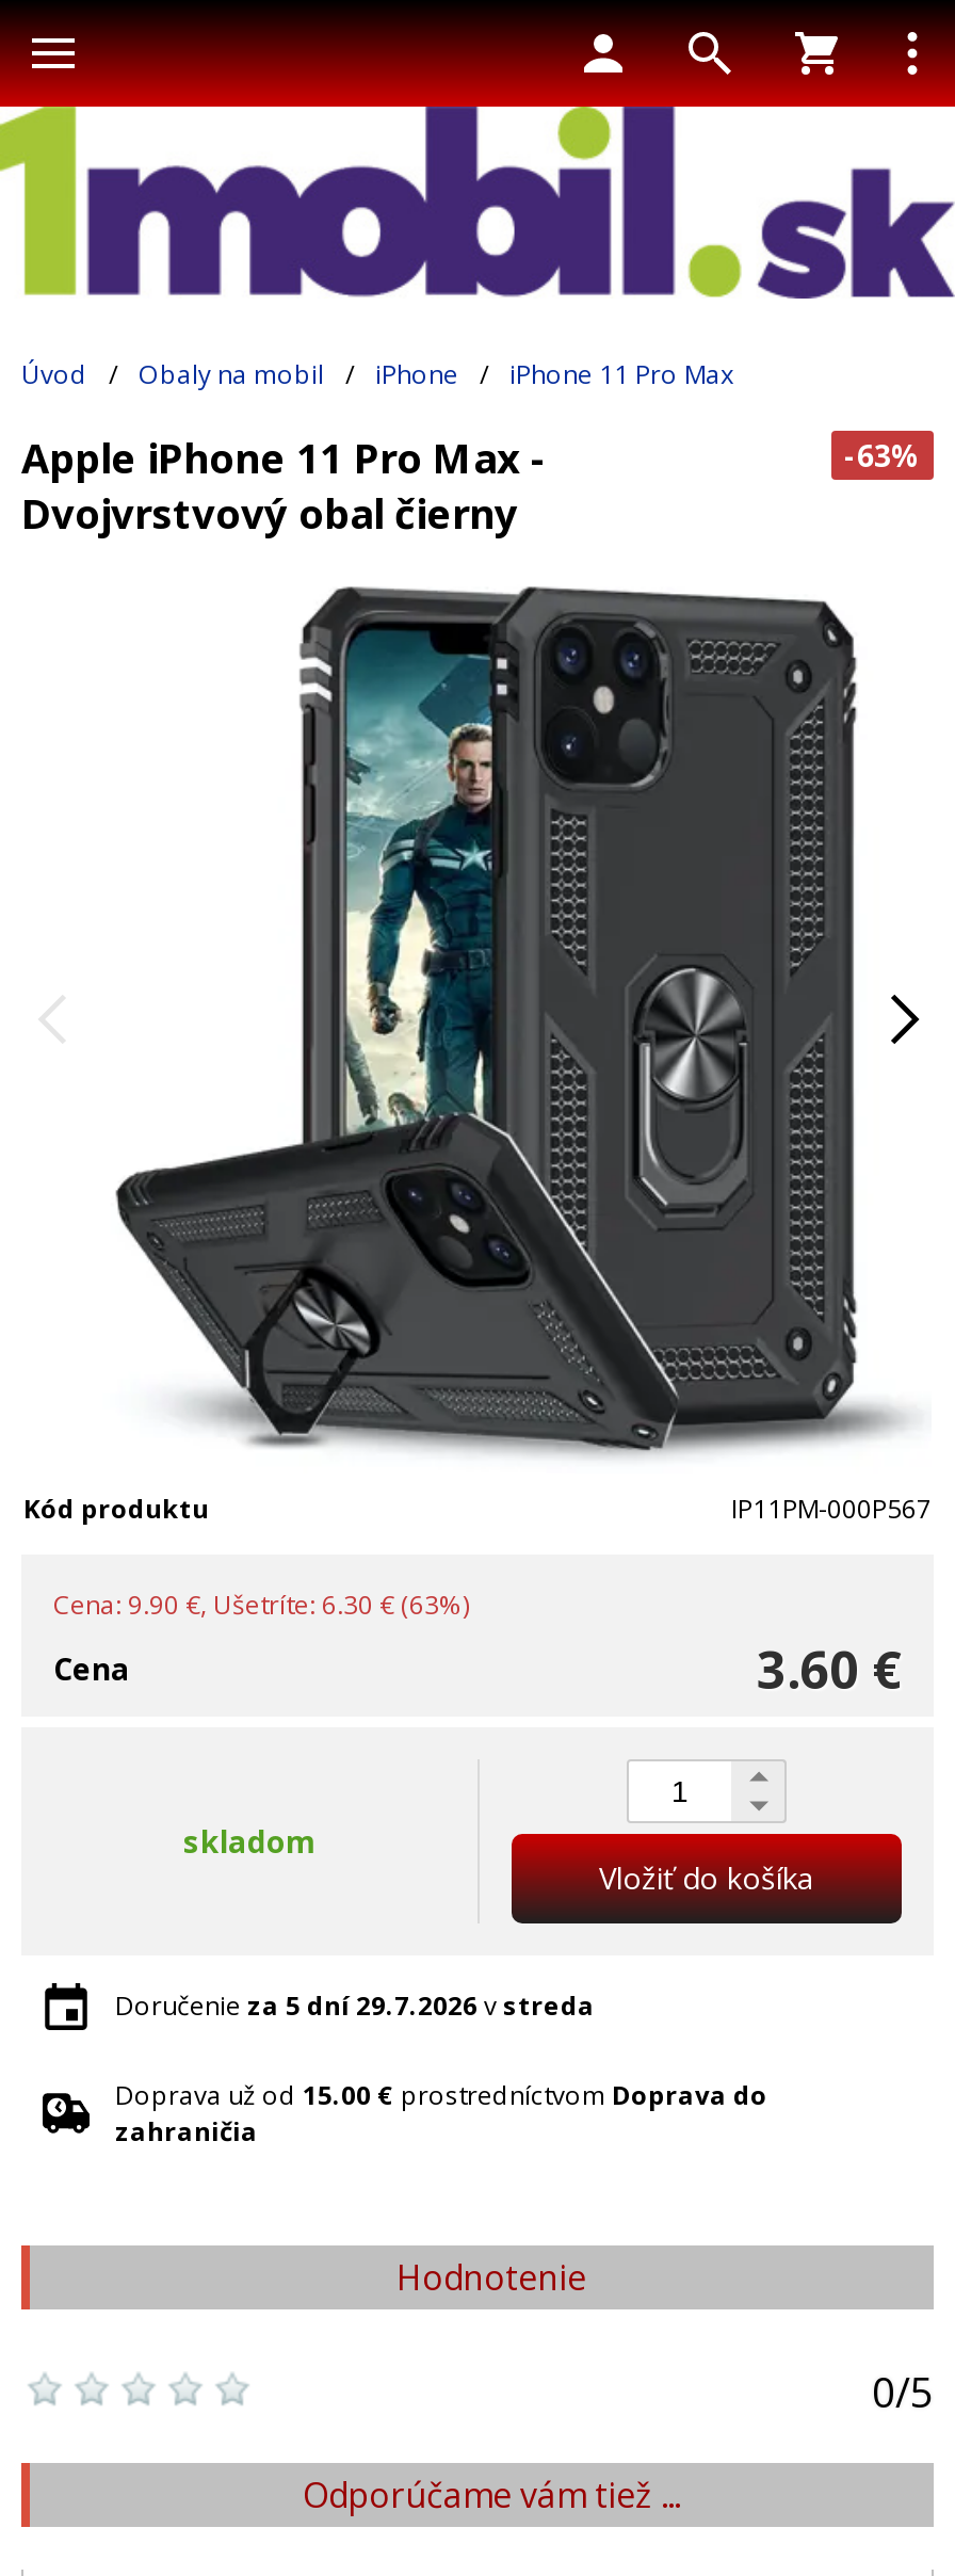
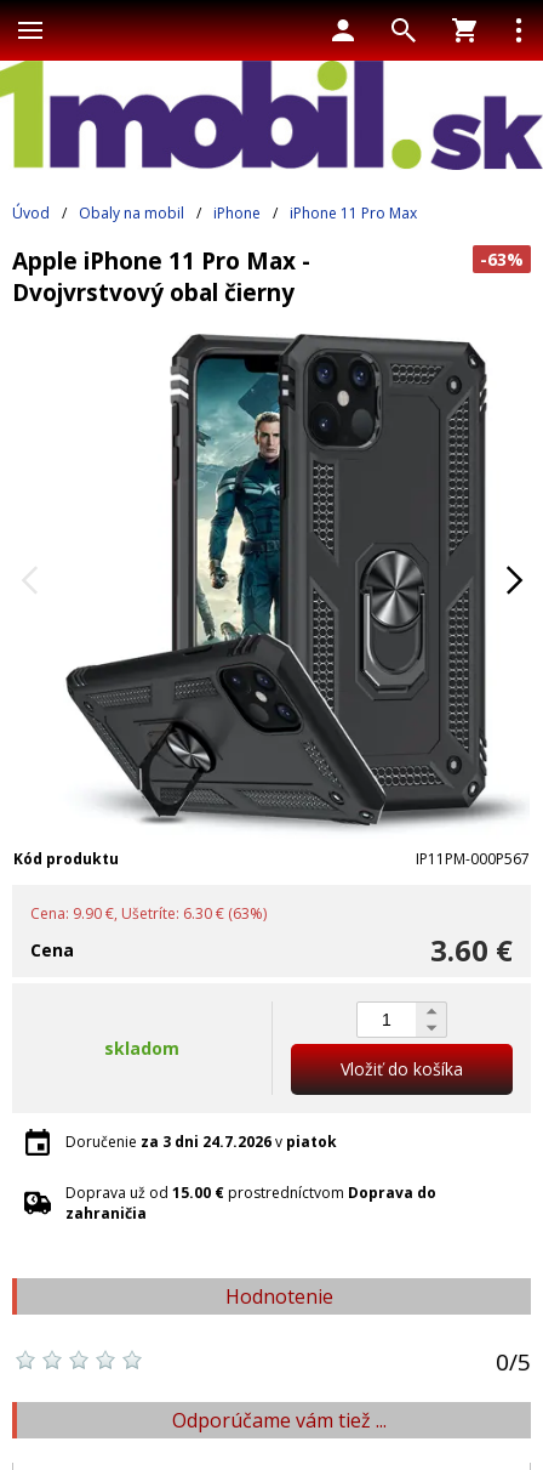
[115,1987,595,2023] Doručenie za 5 dní 29.7.2026 v streda -> [65,1131,337,1151] Doručenie za 3 dni 24.7.2026 v piatok

